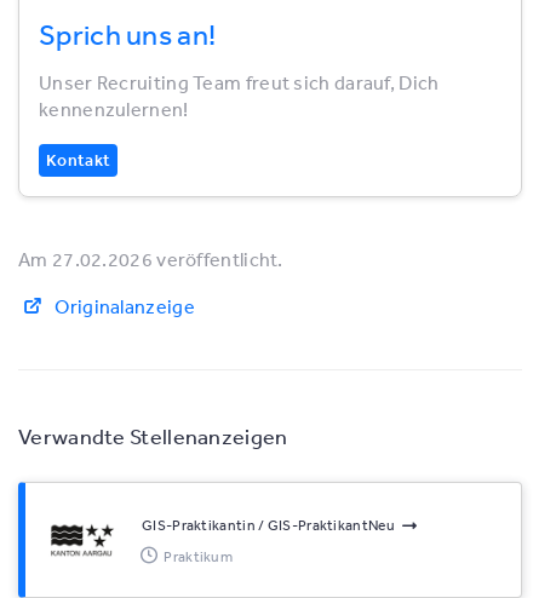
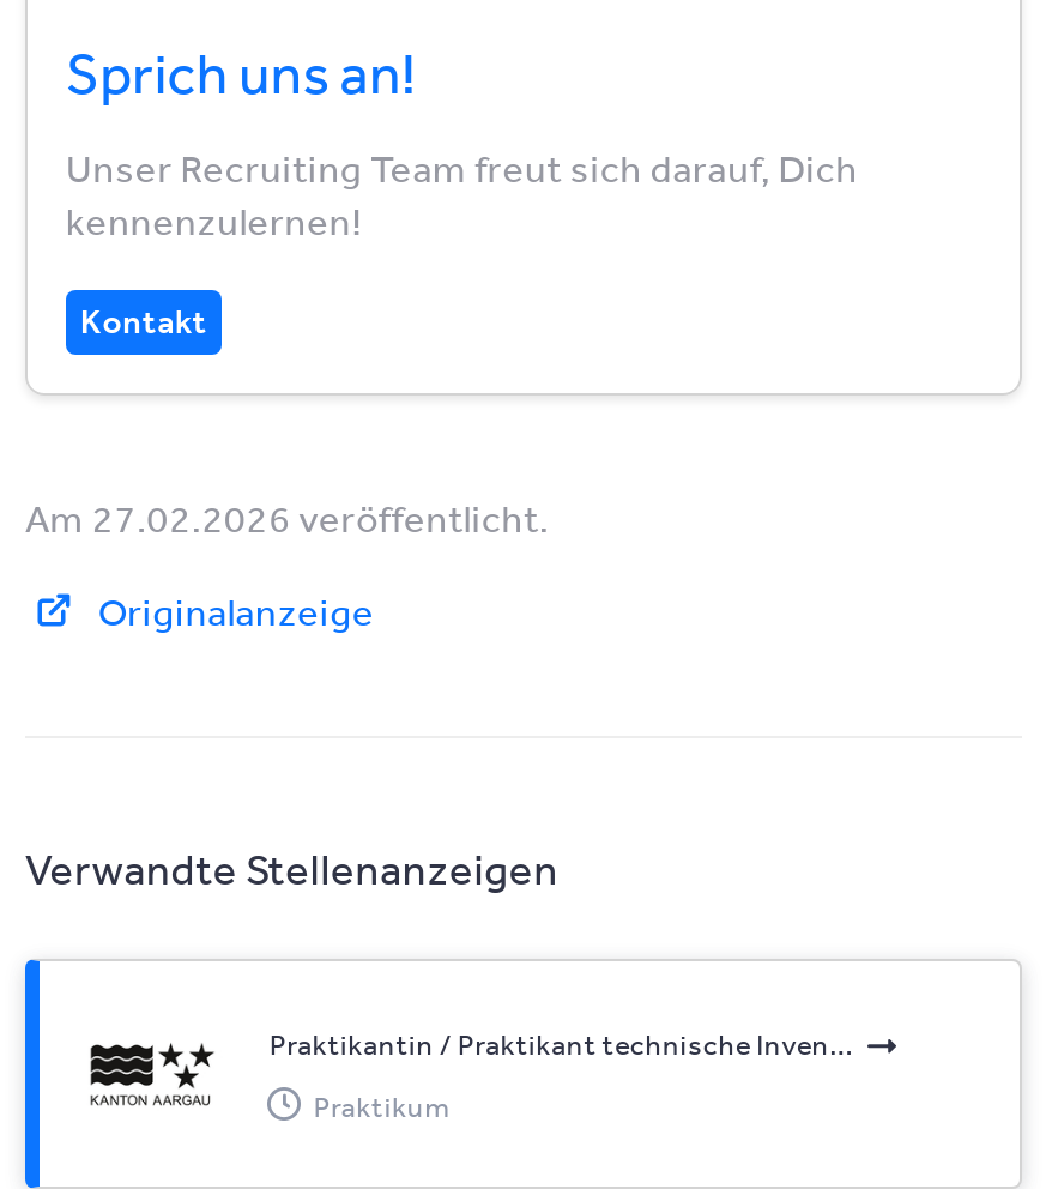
[142,516,395,535] GIS-Praktikantin / GIS-PraktikantNeu -> [270,1026,853,1065] Praktikantin / Praktikant technische Inven...

